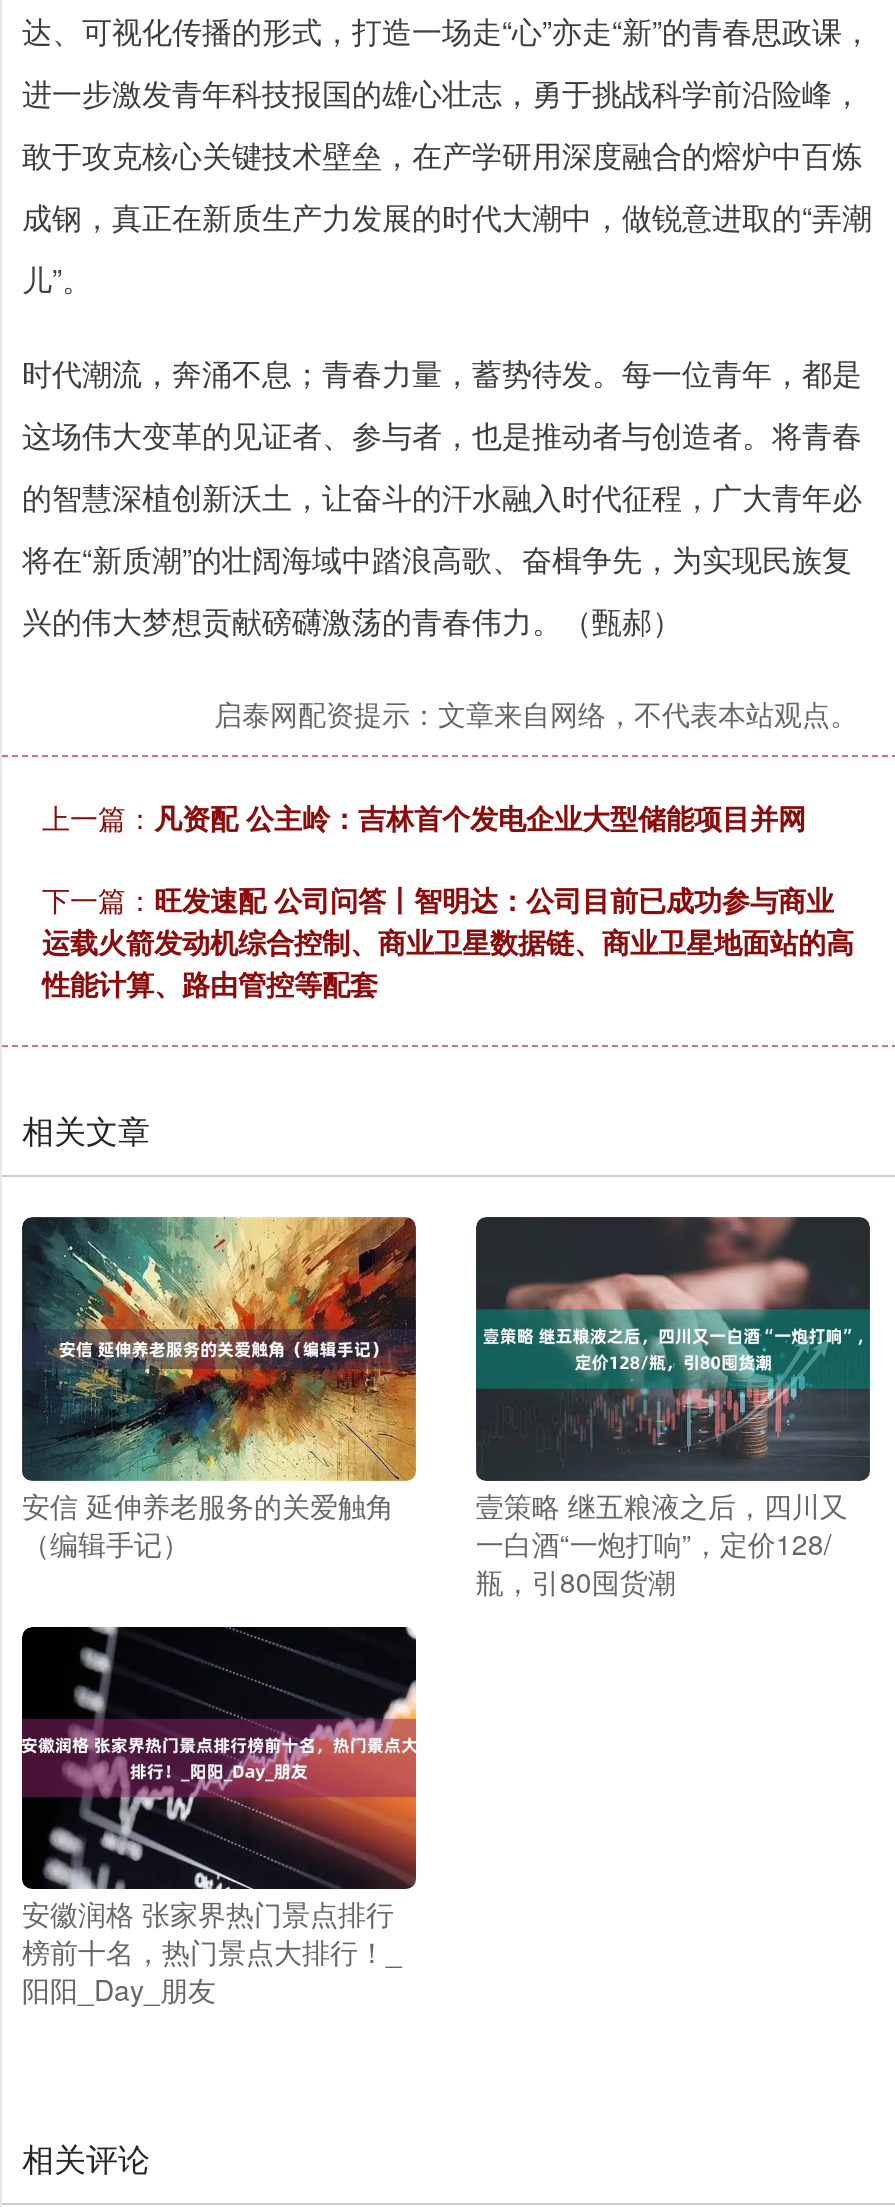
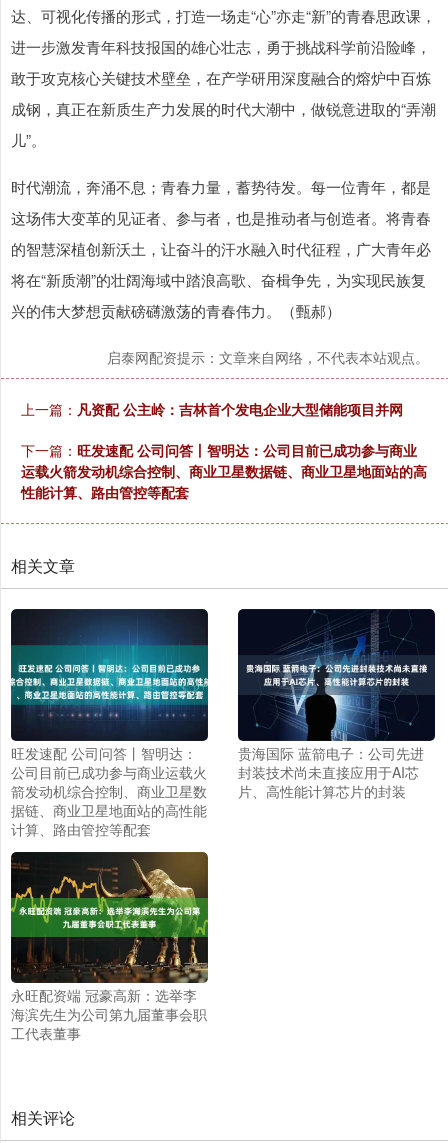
[22,1215,418,1393] [image] -> [10,608,209,735] [image]
[476,1215,870,1393] [image] -> [240,608,434,735] [image]
[22,1484,394,1562] 安信 延伸养老服务的关爱触角 | （编辑手记） -> [11,743,207,839] 旺发速配 公司问答丨智明达： | 公司目前已成功参与商业运载火 | 箭发动机综合控制、商业卫星数 | 据链、商业卫星地面站的高性能 | 计算、路由管控等配套
[476,1484,848,1600] 壹策略 继五粮液之后，四川又 | 一白酒“一炮打响”，定价128/ | 瓶，引80囤货潮 -> [238,743,424,801] 贵海国际 蓝箭电子：公司先进 | 封装技术尚未直接应用于AI芯 | 片、高性能计算芯片的封装
[20,1653,418,1879] [image] -> [11,851,209,940] [image]
[22,1893,402,2009] 安徽润格 张家界热门景点排行 | 榜前十名，热门景点大排行！_ | 阳阳_Day_朋友 -> [11,985,207,1043] 永旺配资端 冠豪高新：选举李 | 海滨先生为公司第九届董事会职 | 工代表董事

